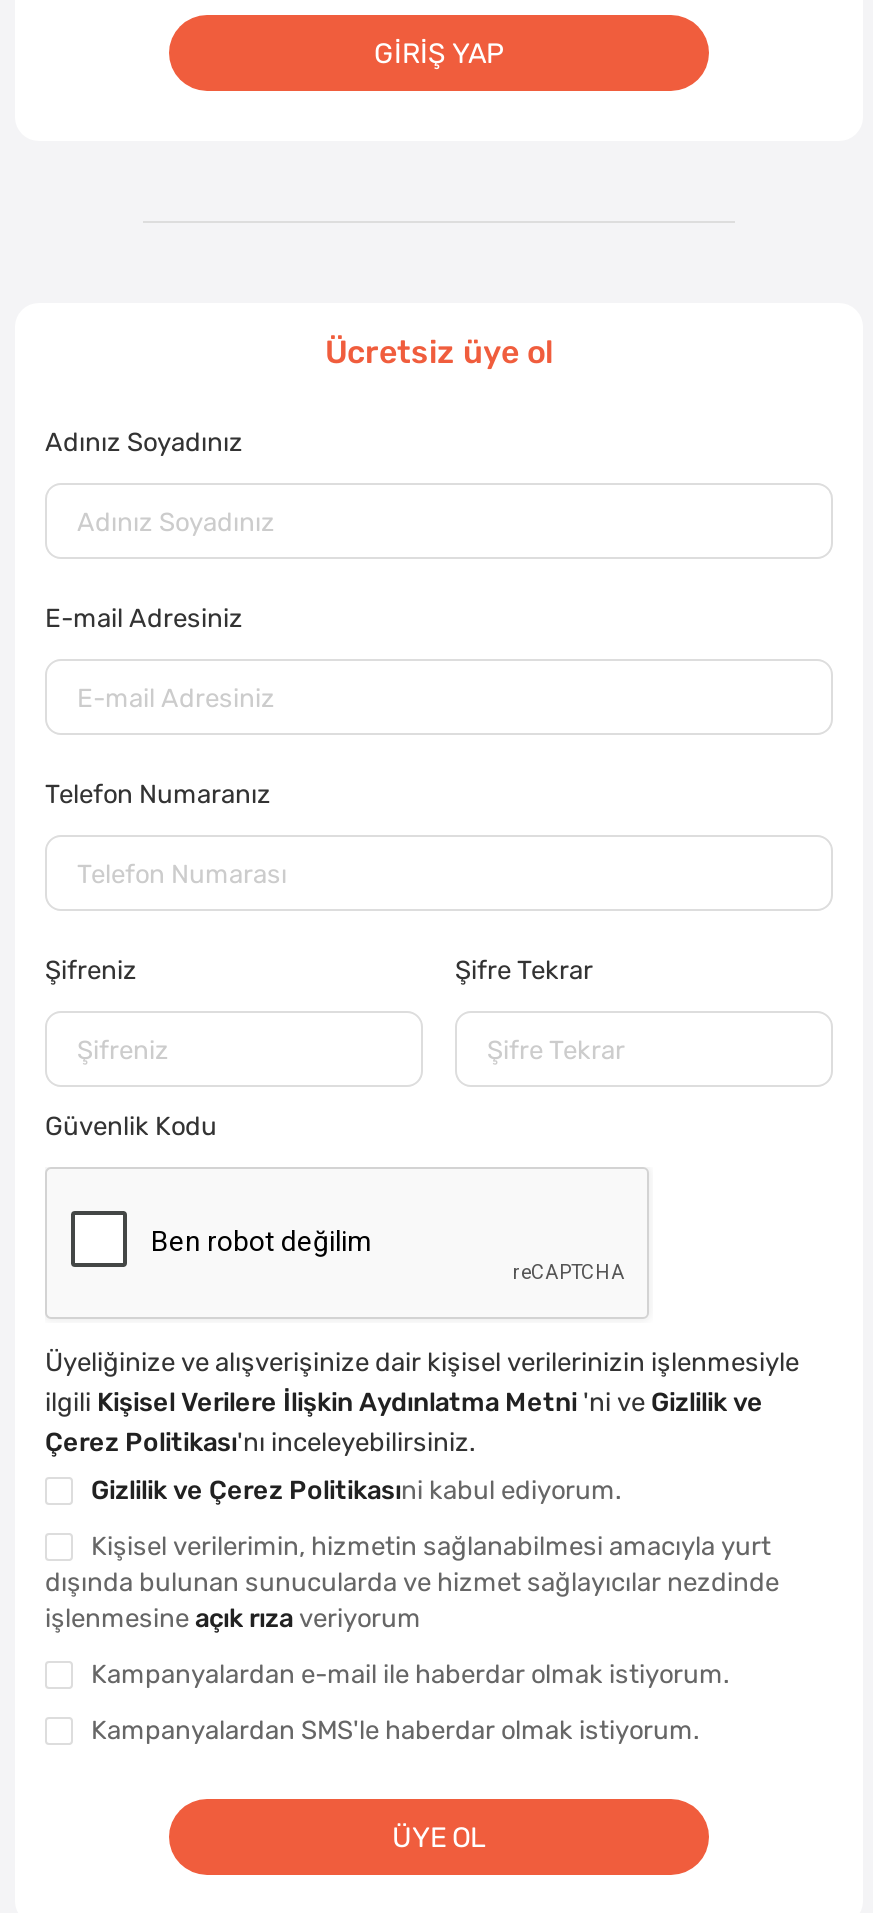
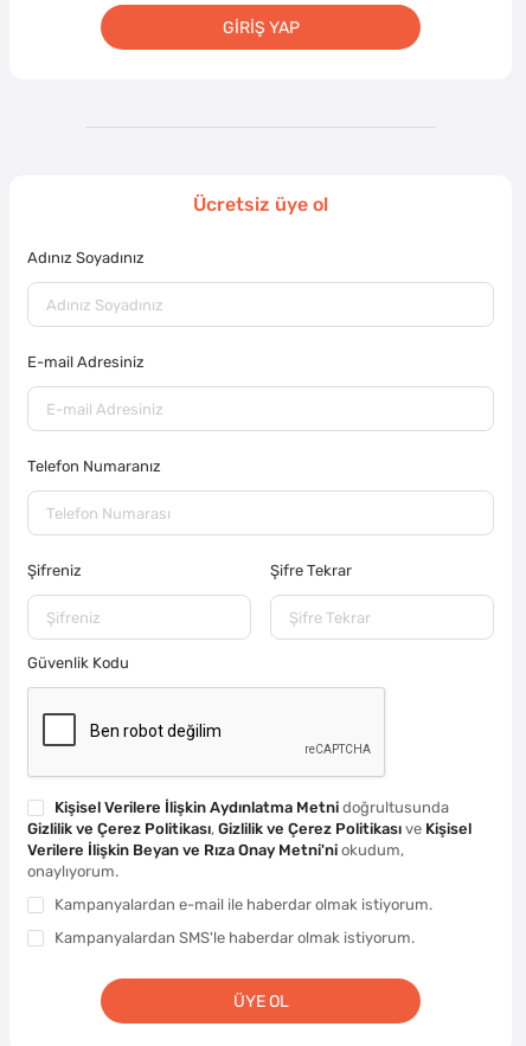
[45,1347,799,1633] Üyeliğinize ve alışverişinize dair kişisel verilerinizin işlenmesiyle | ilgili Kişisel Verilere İlişkin Aydınlatma Metni 'ni ve Gizlilik ve | Çerez Politikası'nı inceleyebilirsiniz. | Gizlilik ve Çerez Politikasıni kabul ediyorum. | Kişisel verilerimin, hizmetin sağlanabilmesi amacıyla yurt | dışında bulunan sunucularda ve hizmet sağlayıcılar nezdinde | işlenmesine açık rıza veriyorum -> [27,798,472,880] Kişisel Verilere İlişkin Aydınlatma Metni doğrultusunda | Gizlilik ve Çerez Politikası, Gizlilik ve Çerez Politikası ve Kişisel | Verilere İlişkin Beyan ve Rıza Onay Metni'ni okudum, | onaylıyorum.

